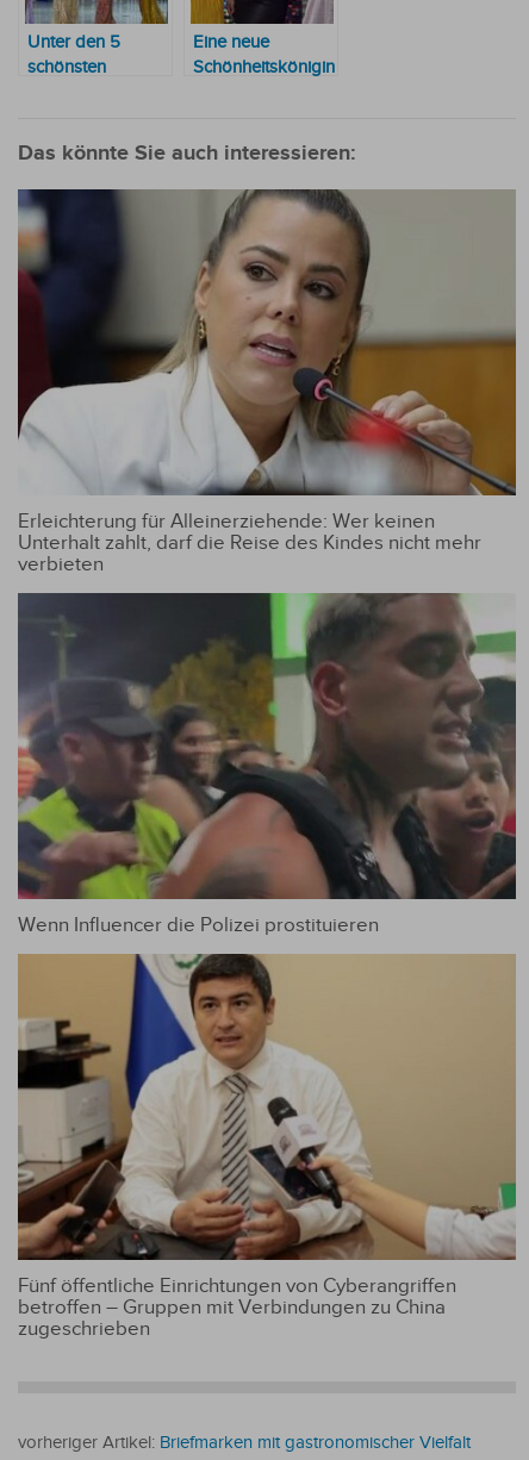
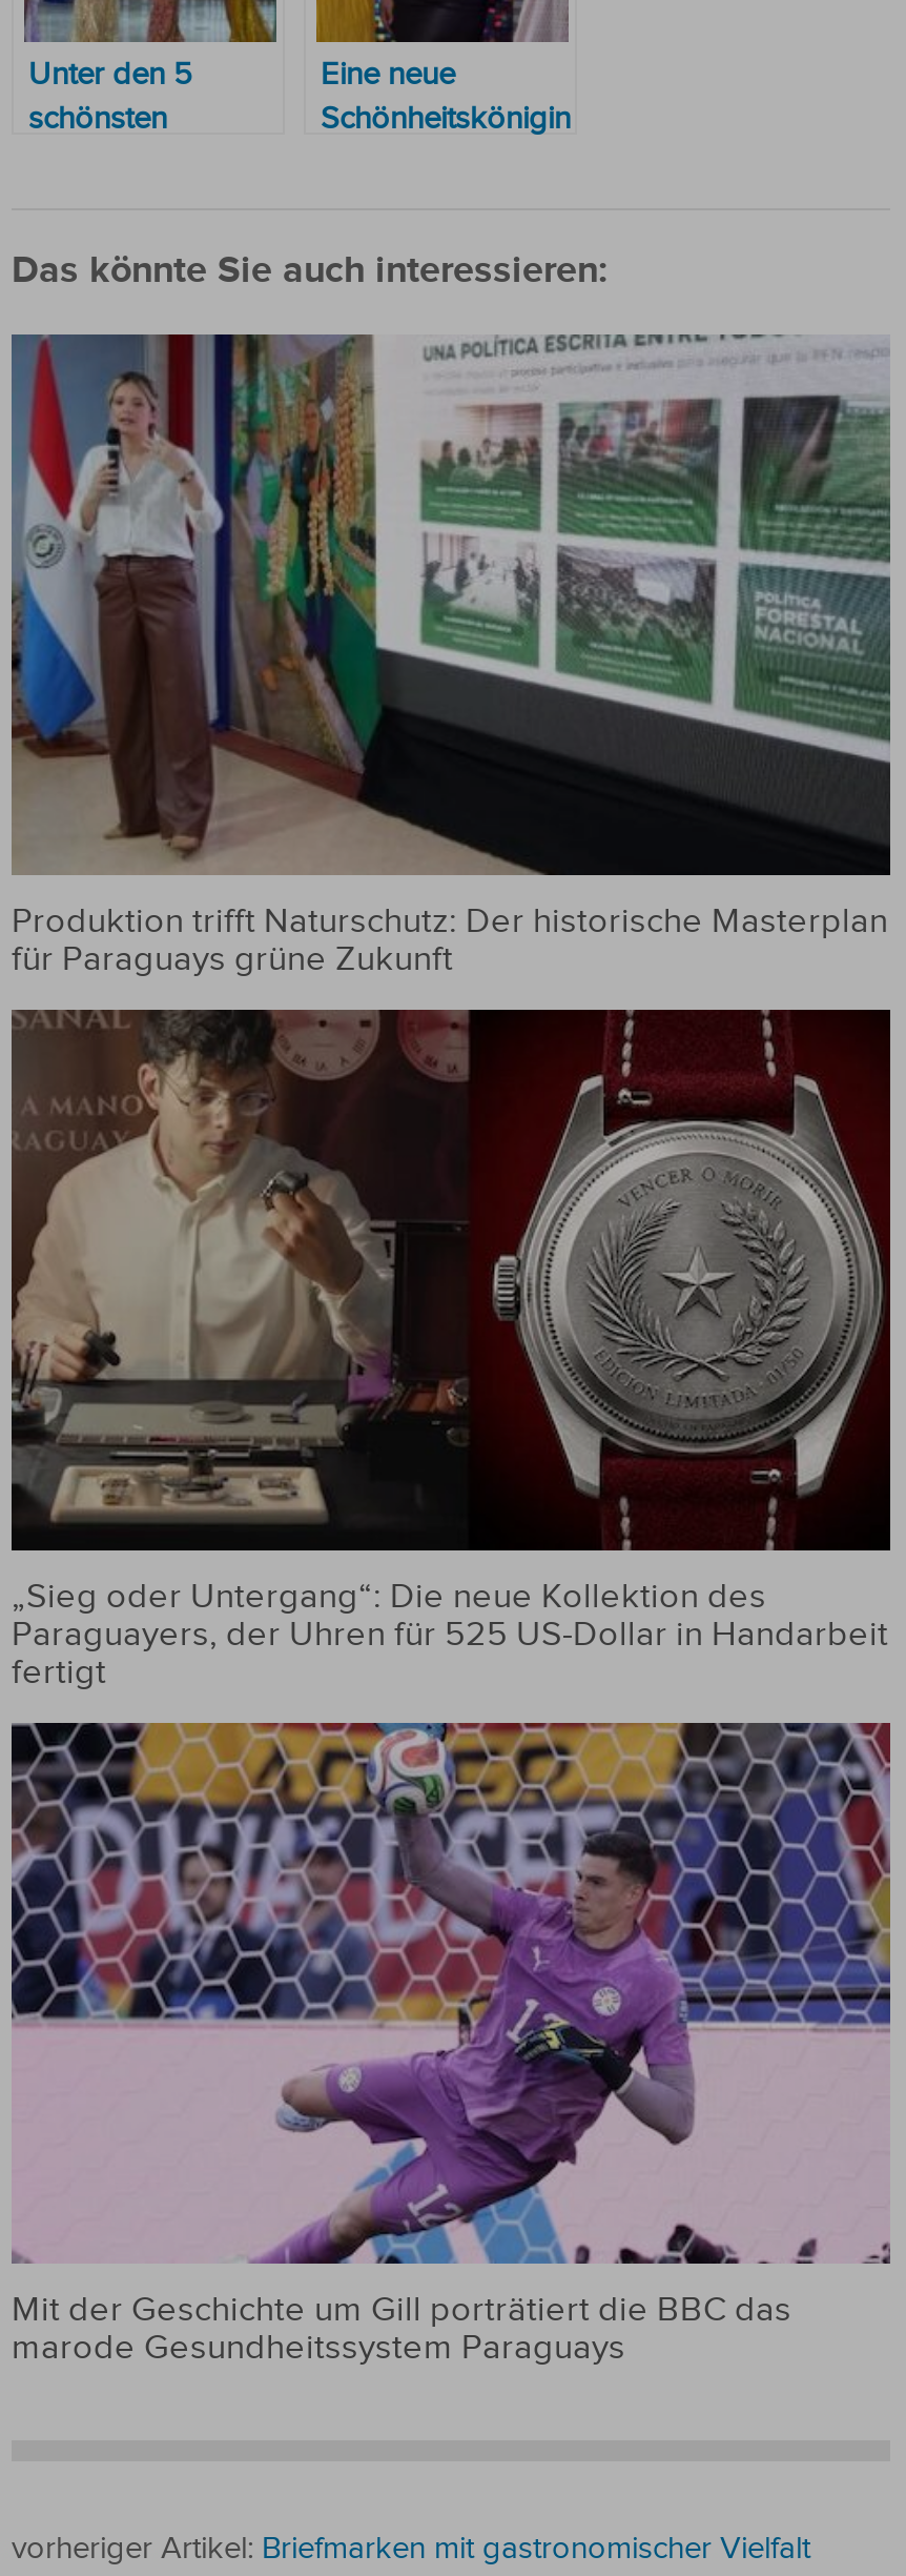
[17,188,517,577] [image] | Erleichterung für Alleinerziehende: Wer keinen | Unterhalt zahlt, darf die Reise des Kindes nicht mehr | verbieten -> [9,332,892,981] [image] | Produktion trifft Naturschutz: Der historische Masterplan | für Paraguays grüne Zukunft
[17,572,517,938] [image] | Wenn Influencer die Polizei prostituieren -> [9,1008,892,1694] [image] | „Sieg oder Untergang“: Die neue Kollektion des | Paraguayers, der Uhren für 525 US-Dollar in Handarbeit | fertigt
[17,953,517,1341] [image] | Fünf öffentliche Einrichtungen von Cyberangriffen | betroffen – Gruppen mit Verbindungen zu China | zugeschrieben -> [9,1685,892,2369] [image] | Mit der Geschichte um Gill porträtiert die BBC das | marode Gesundheitssystem Paraguays

